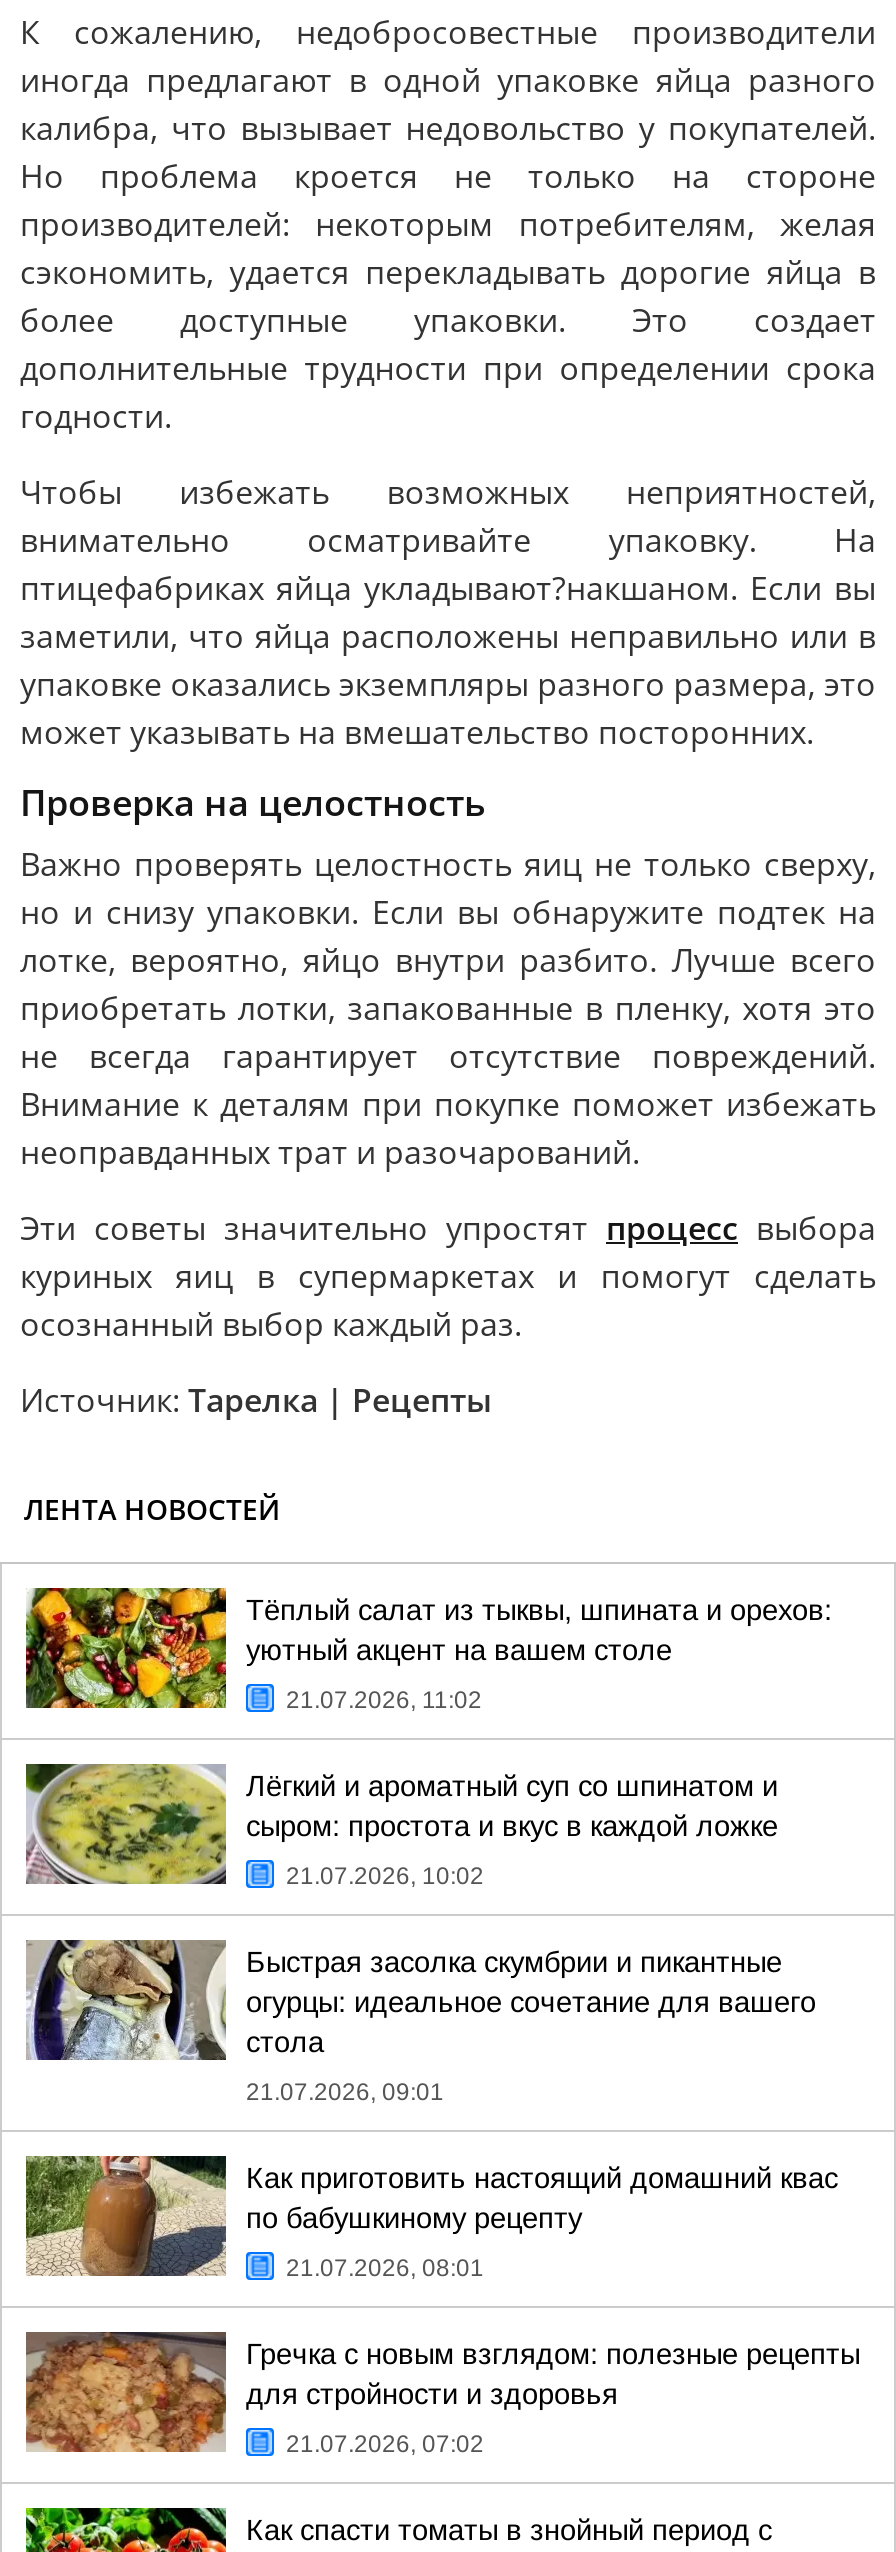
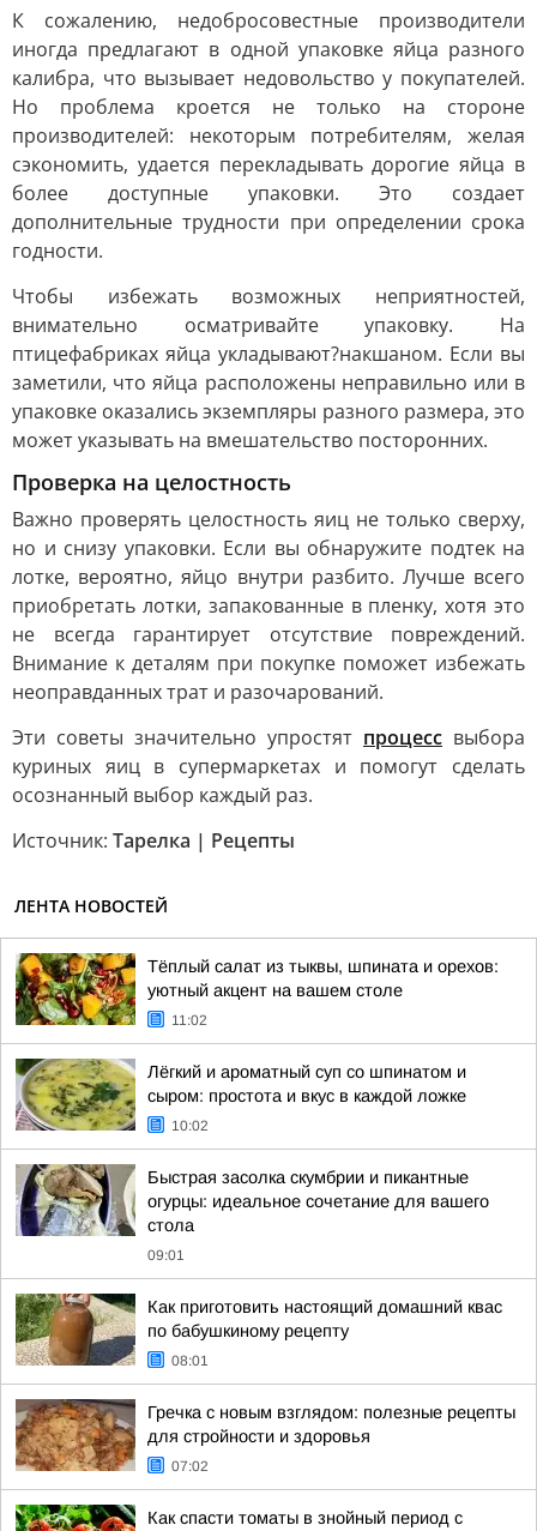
[286,1686,482,1714] 21.07.2026, 11:02 -> [171,1012,207,1029] 11:02
[286,1862,484,1890] 21.07.2026, 10:02 -> [171,1117,209,1134] 10:02
[246,2078,444,2106] 21.07.2026, 09:01 -> [147,1247,185,1264] 09:01
[286,2254,484,2282] 21.07.2026, 08:01 -> [171,1352,209,1369] 08:01
[286,2430,484,2458] 21.07.2026, 07:02 -> [171,1458,209,1475] 07:02

